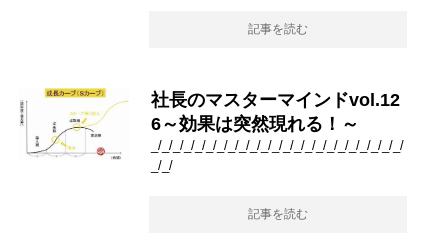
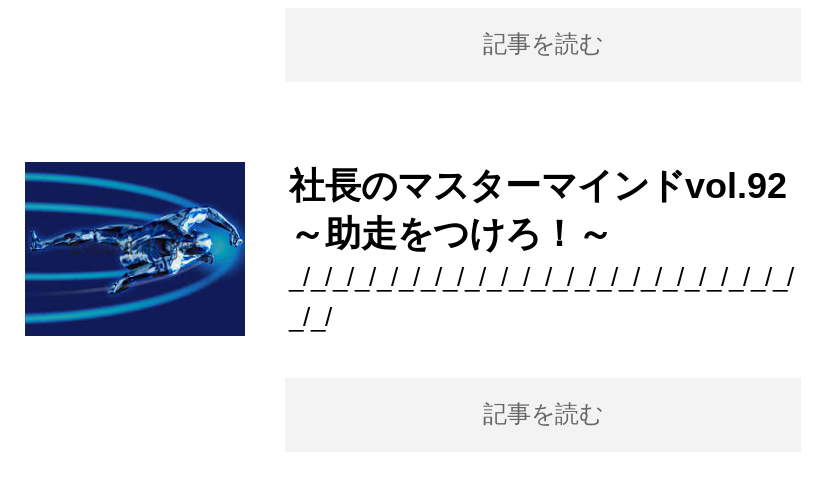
[19,87,400,175] [image] | 社長のマスターマインドvol.12 | 6～効果は突然現れる！～ -> [23,160,787,338] [image] | 社長のマスターマインドvol.92 | ～助走をつけろ！～

